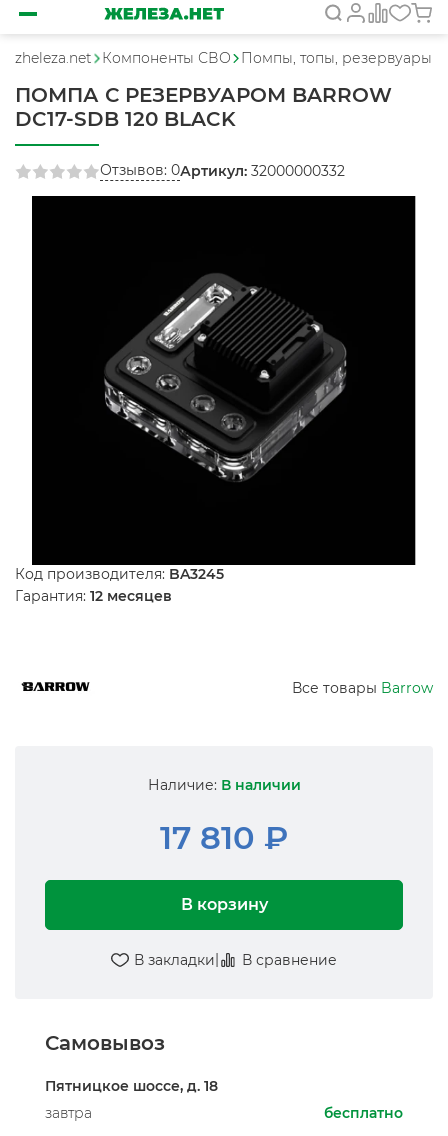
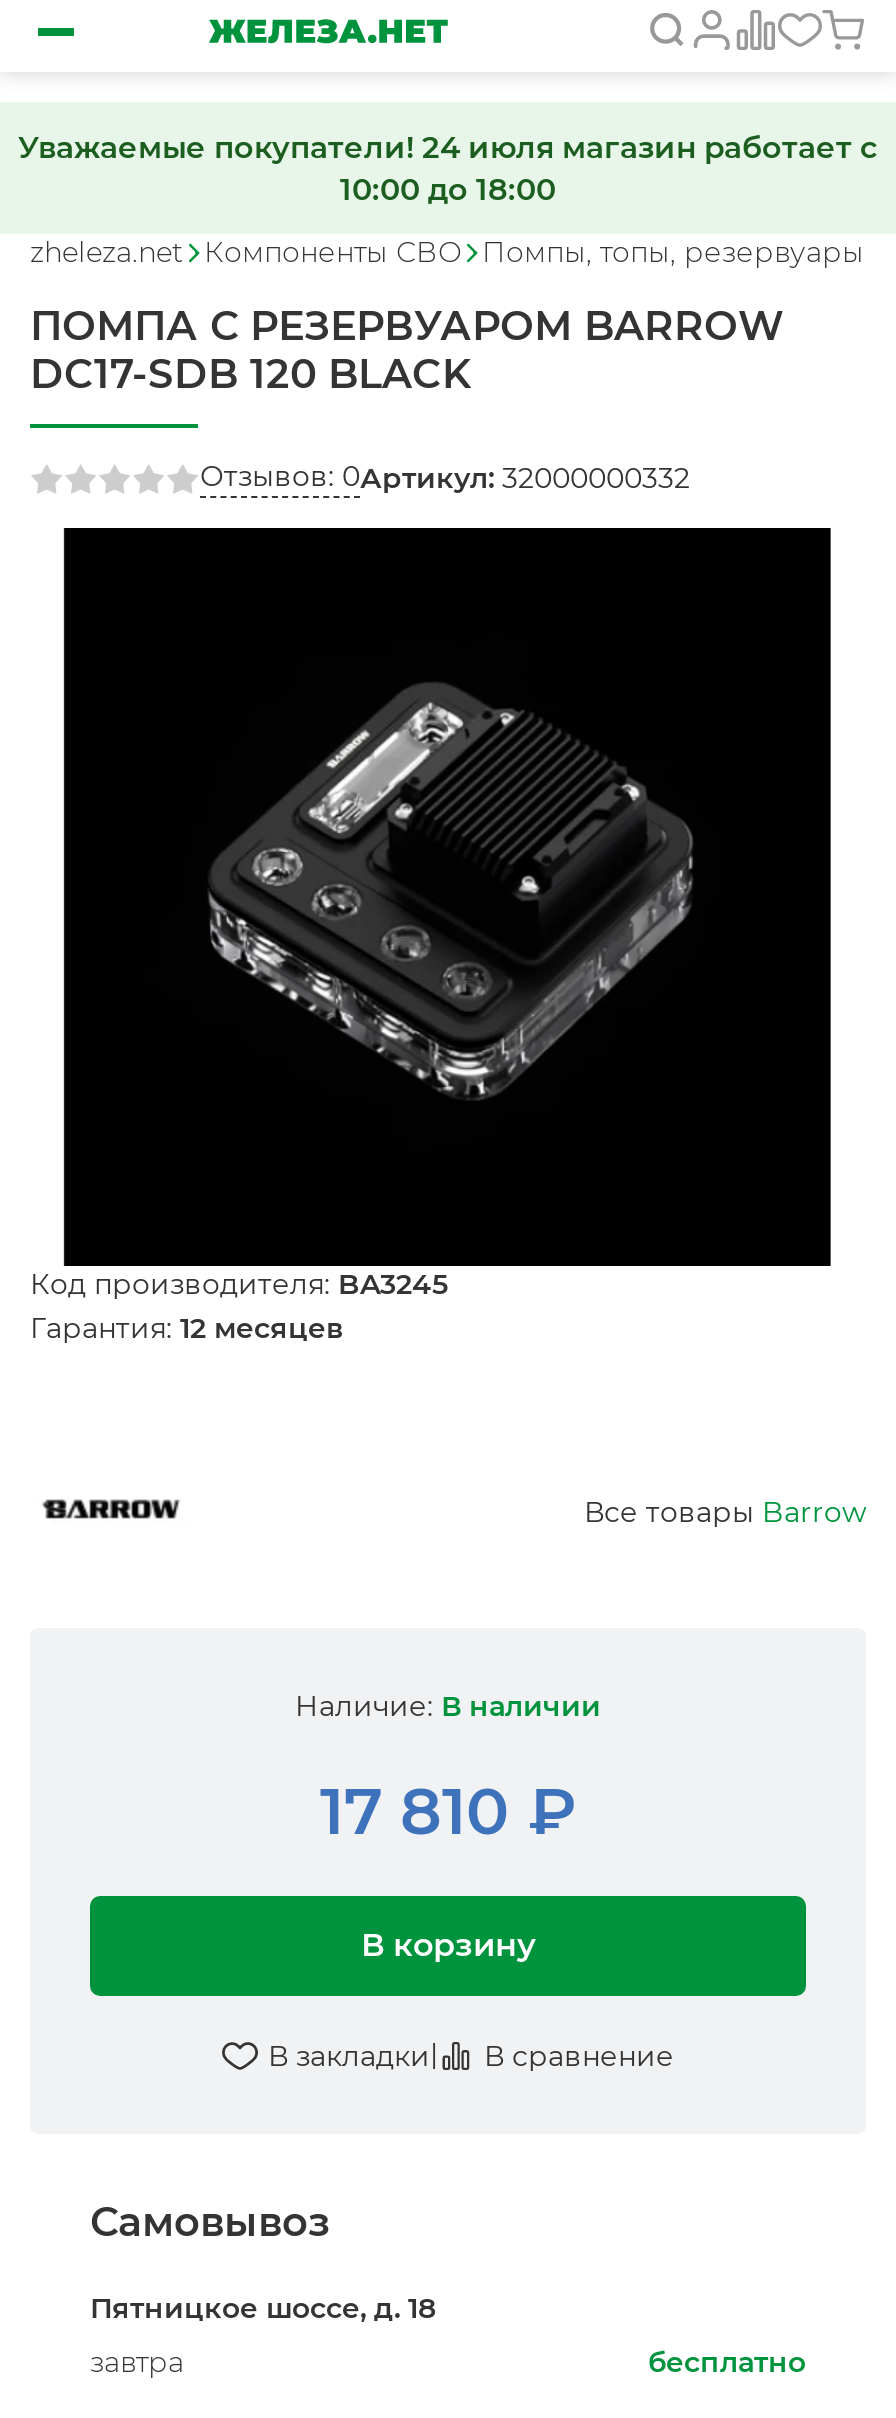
none -> [18,128,878,208] Уважаемые покупатели! 24 июля магазин работает с | 10:00 до 18:00

